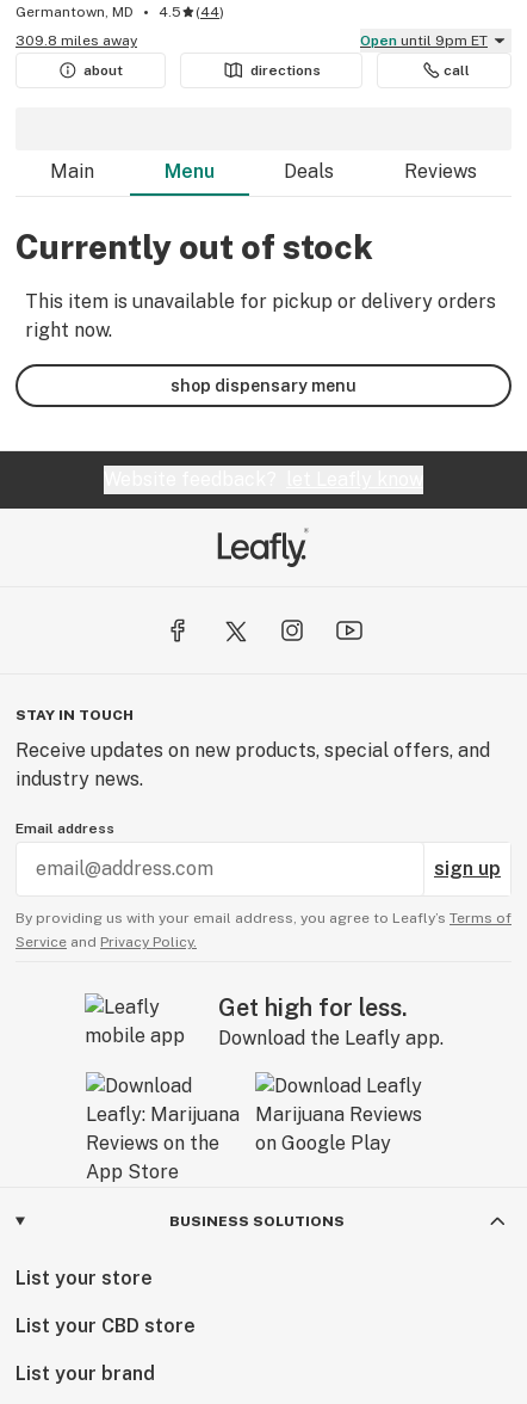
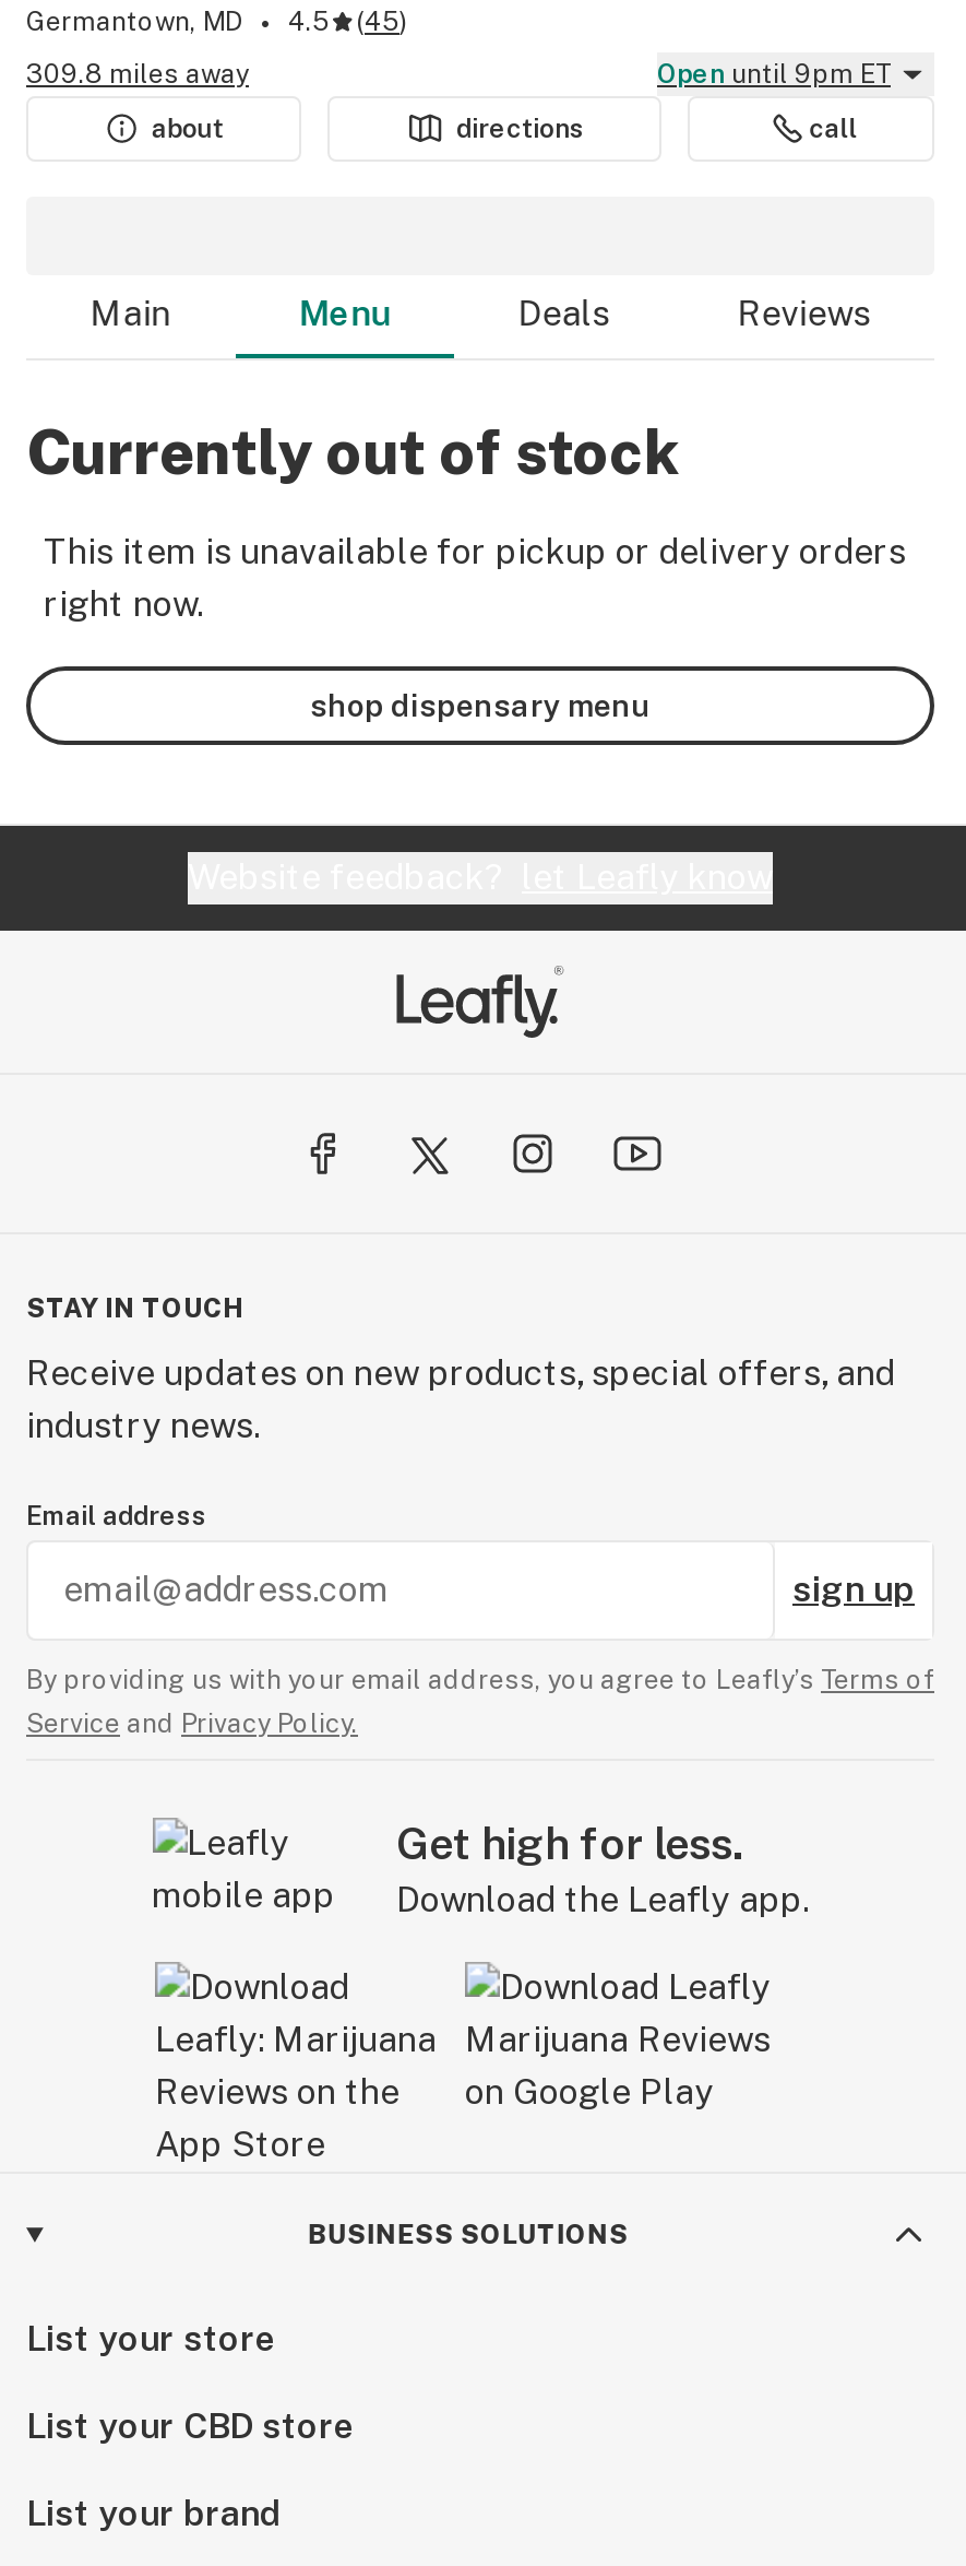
[15,4,224,20] Germantown, MD 4.5 (44) -> [26,7,408,37] Germantown, MD 4.5 (45)

